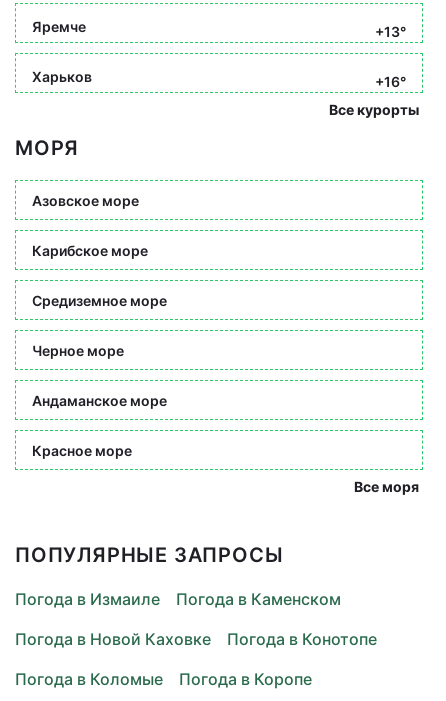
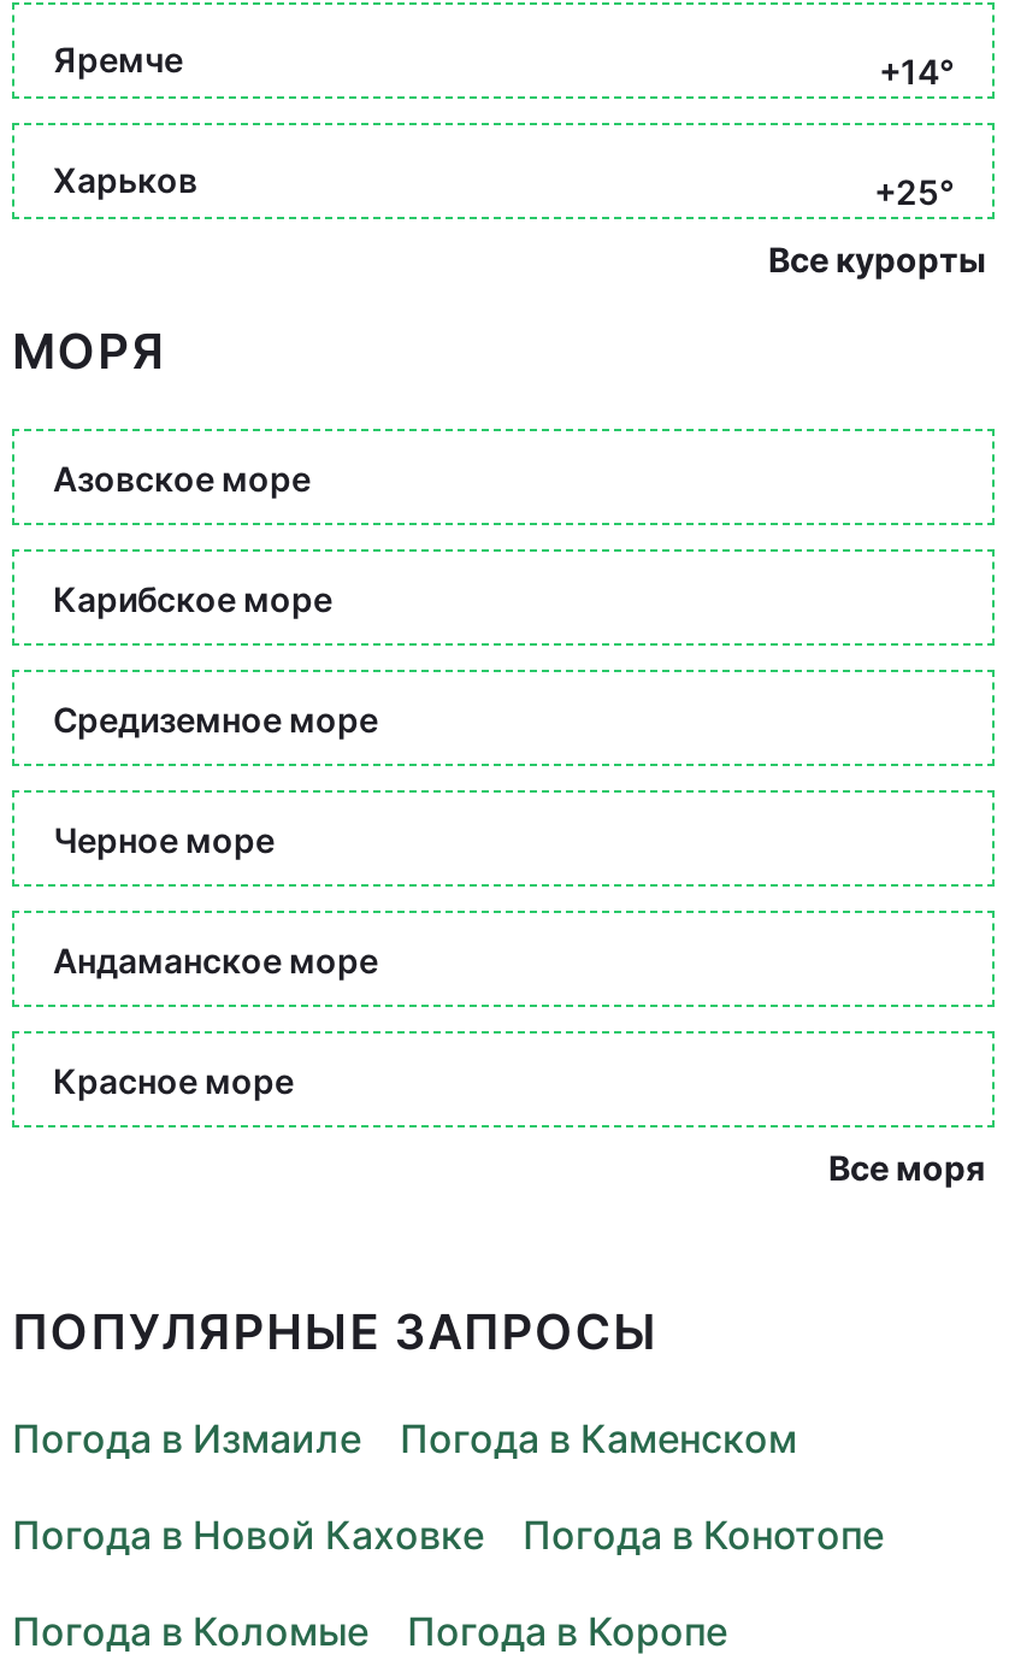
[375,23,406,40] +13° -> [879,51,954,92] +14°
[375,73,406,90] +16° -> [874,171,954,212] +25°

